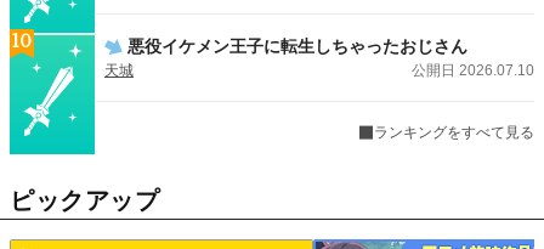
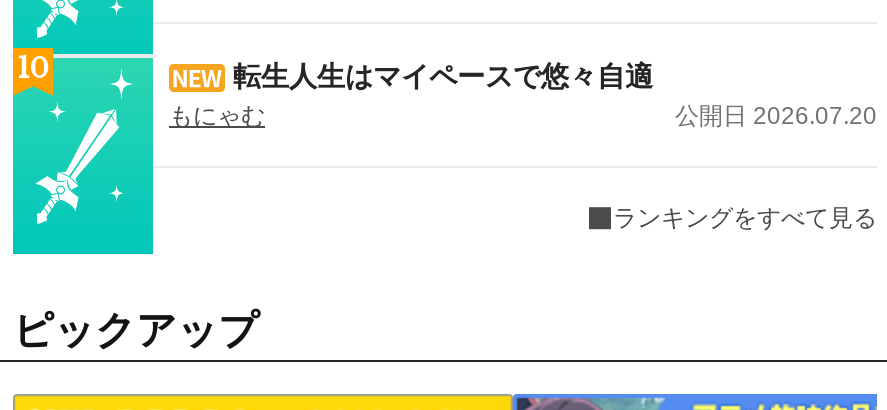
[104,36,534,79] 悪役イケメン王子に転生しちゃったおじさん | 天城 | 公開日 2026.07.10 -> [169,60,877,130] 転生人生はマイペースで悠々自適 | もにゃむ | 公開日 2026.07.20

